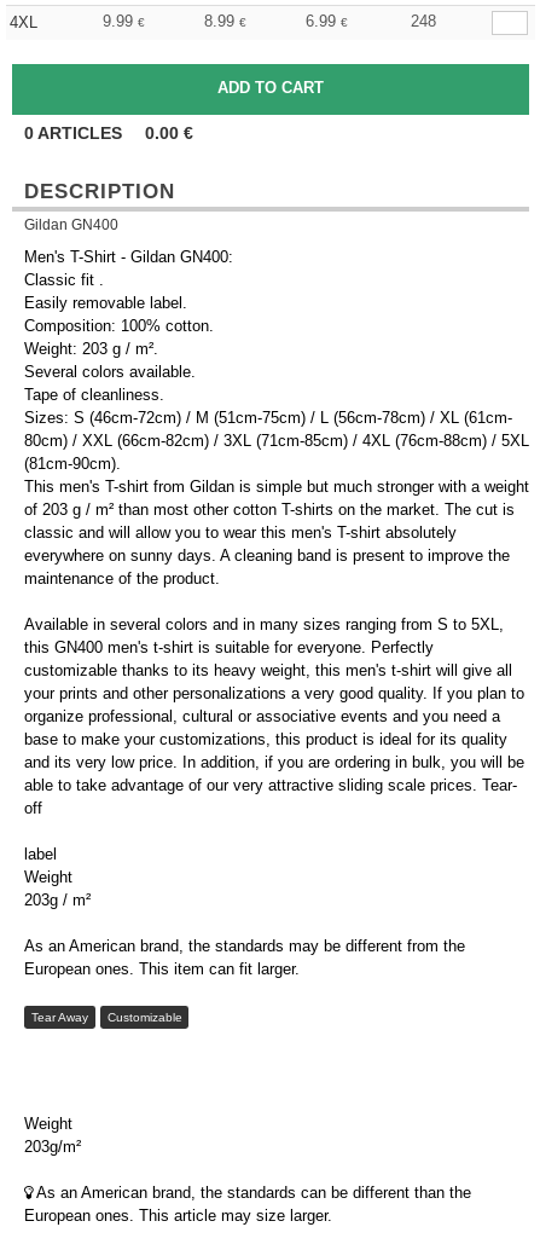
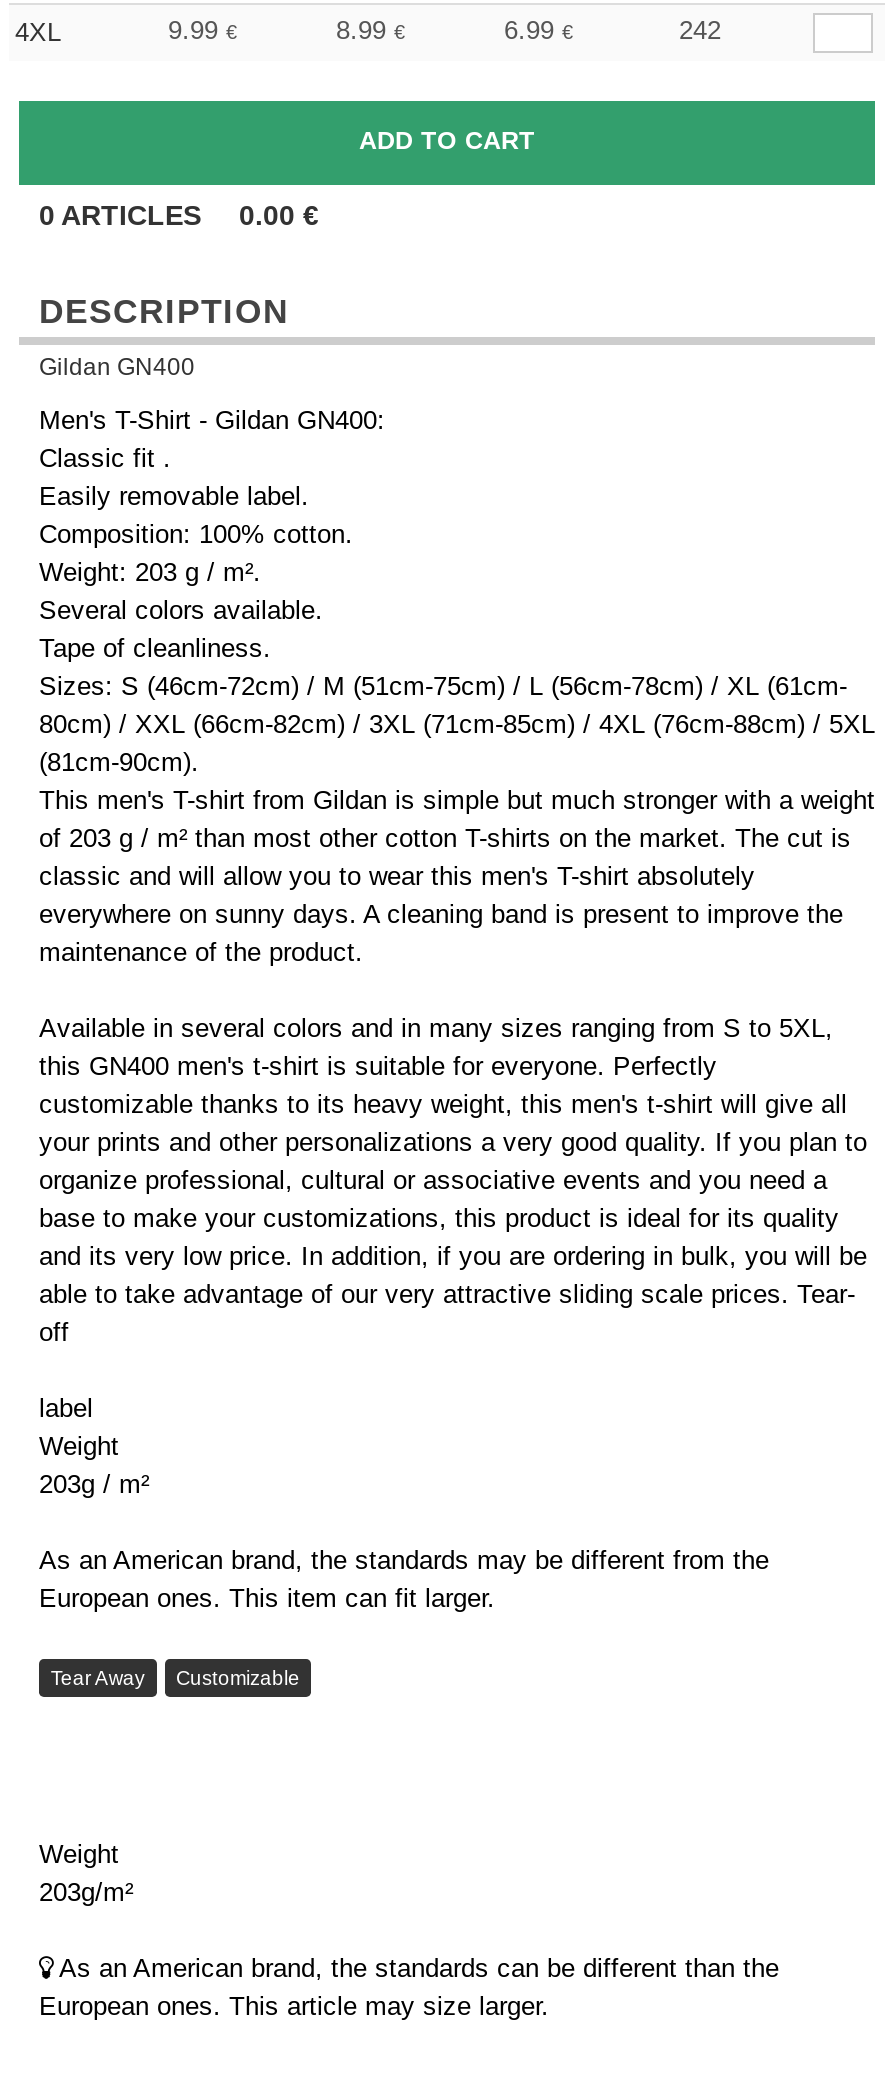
[411,11,436,30] 248 -> [679,14,721,44] 242

